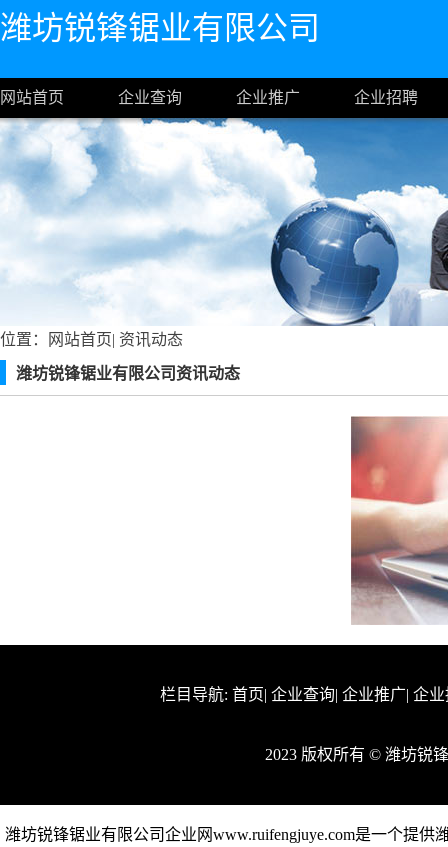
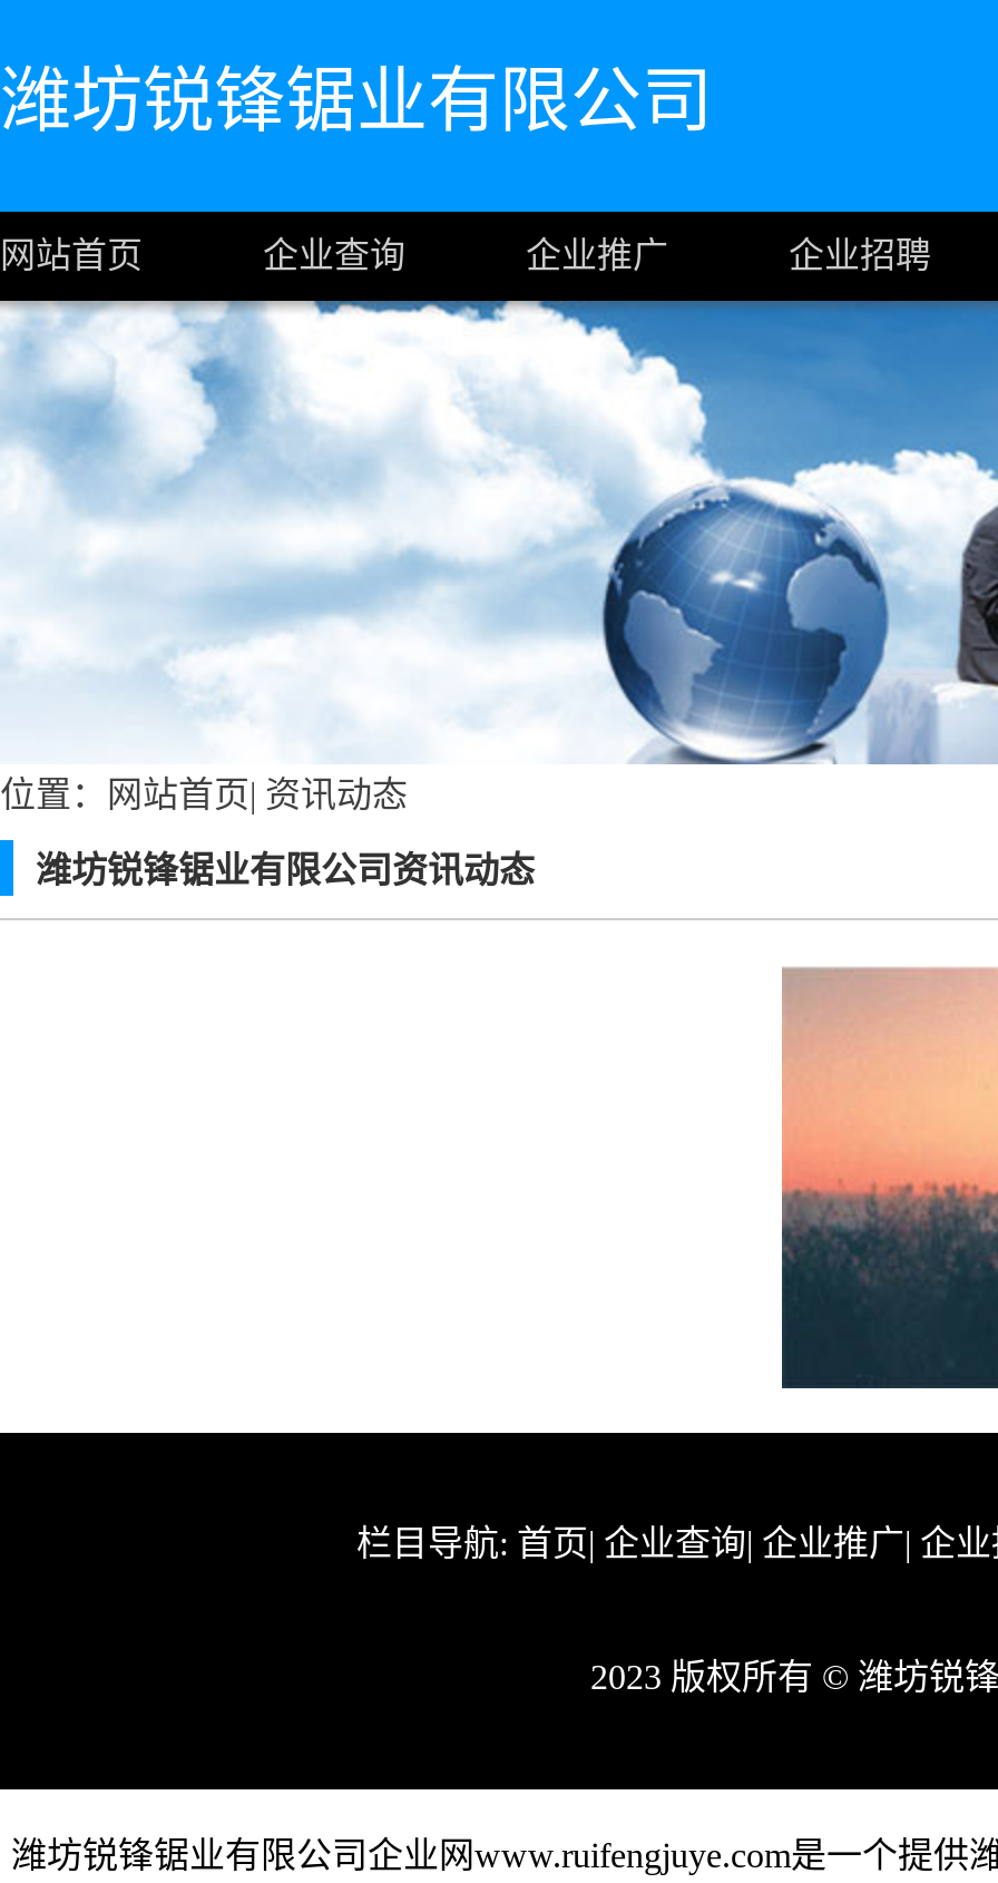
[350,417,445,625] [image] -> [782,969,991,1391] [image]

